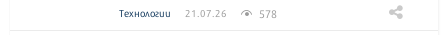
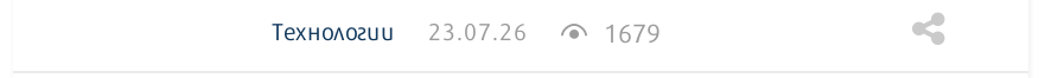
[185,5,277,21] 21.07.26 | 578 -> [428,11,661,49] 23.07.26 | 1679

